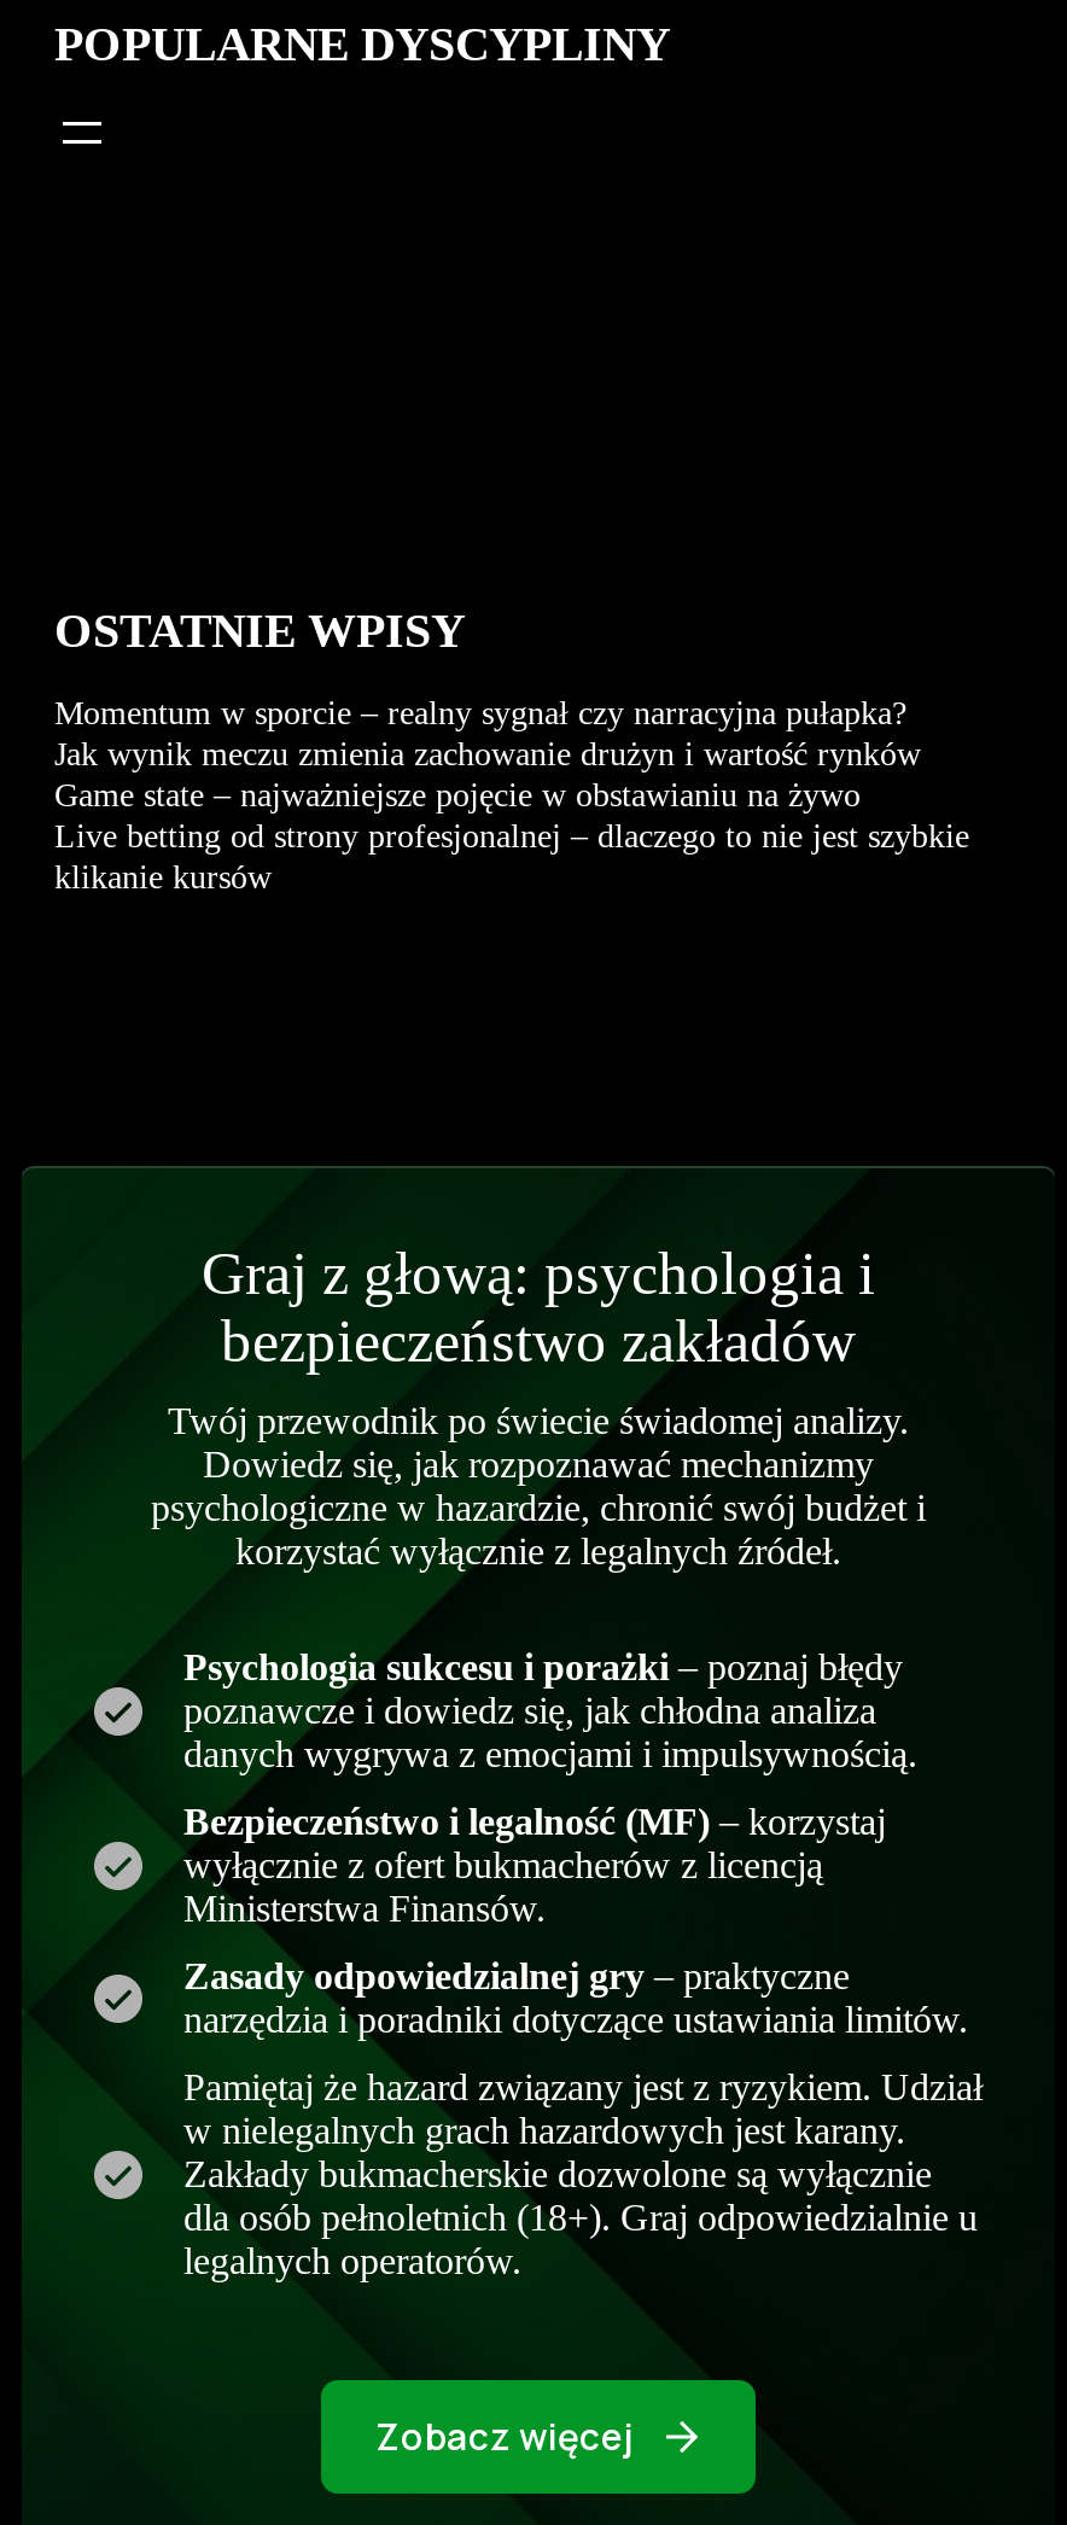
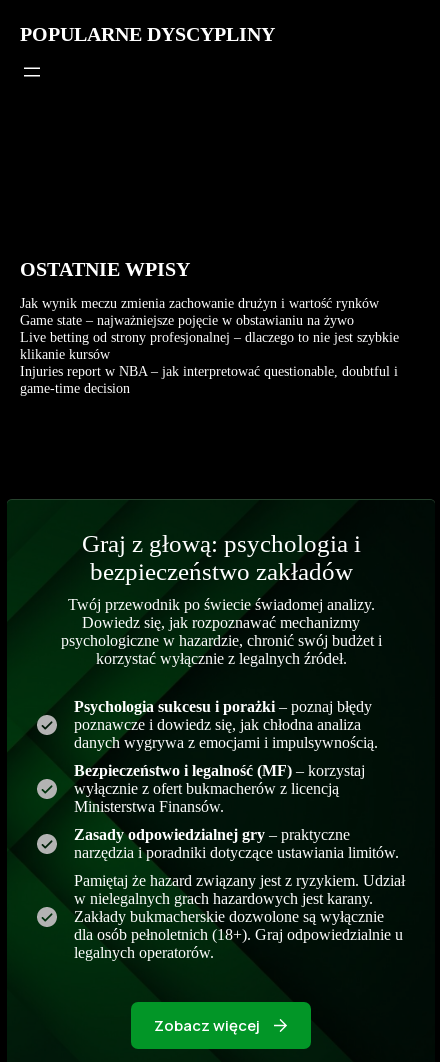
[54,693,906,732] Momentum w sporcie – realny sygnał czy narracyjna pułapka? -> none
moved [54,734,969,896] -> [20,295,399,362]: Jak wynik meczu zmienia zachowanie drużyn i wartość rynków | Game state – najważniejsze pojęcie w obstawianiu na żywo | Live betting od strony profesjonalnej – dlaczego to nie jest szybkie | klikanie kursów
none -> [20,363,398,396] Injuries report w NBA – jak interpretować questionable, doubtful i | game-time decision

